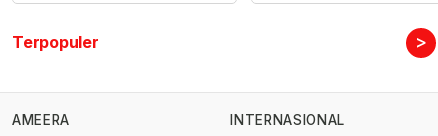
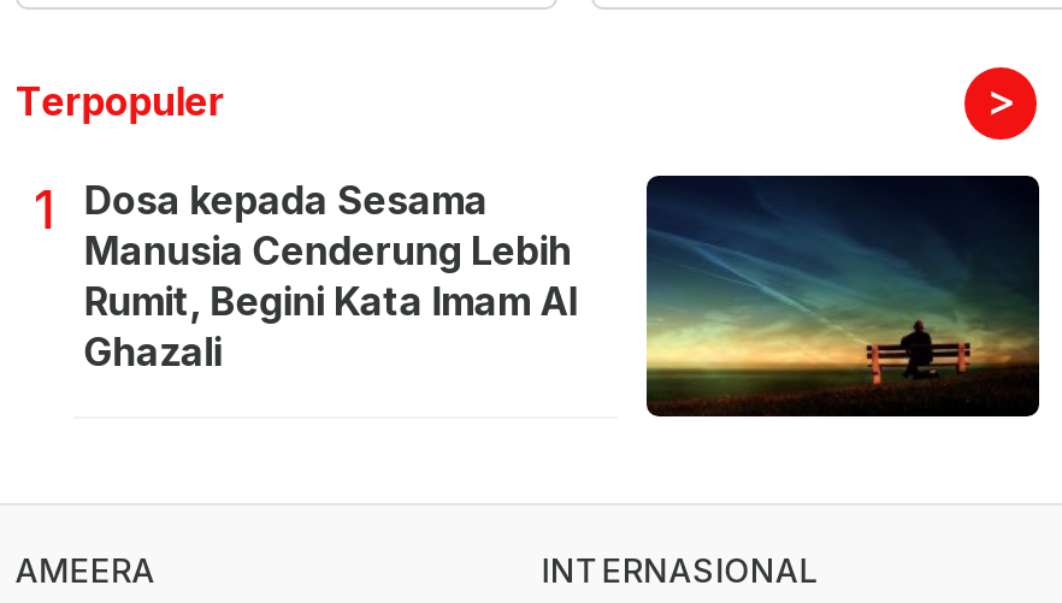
none -> [33,173,1042,419] [image] | 1 | Dosa kepada Sesama | Manusia Cenderung Lebih | Rumit, Begini Kata Imam Al | Ghazali

